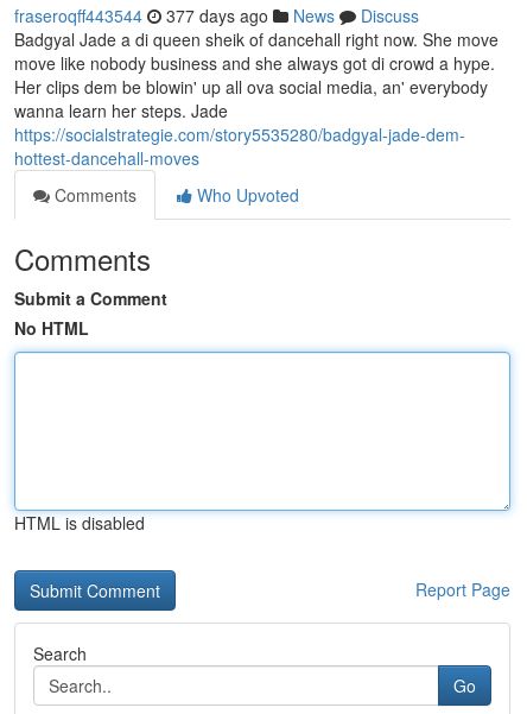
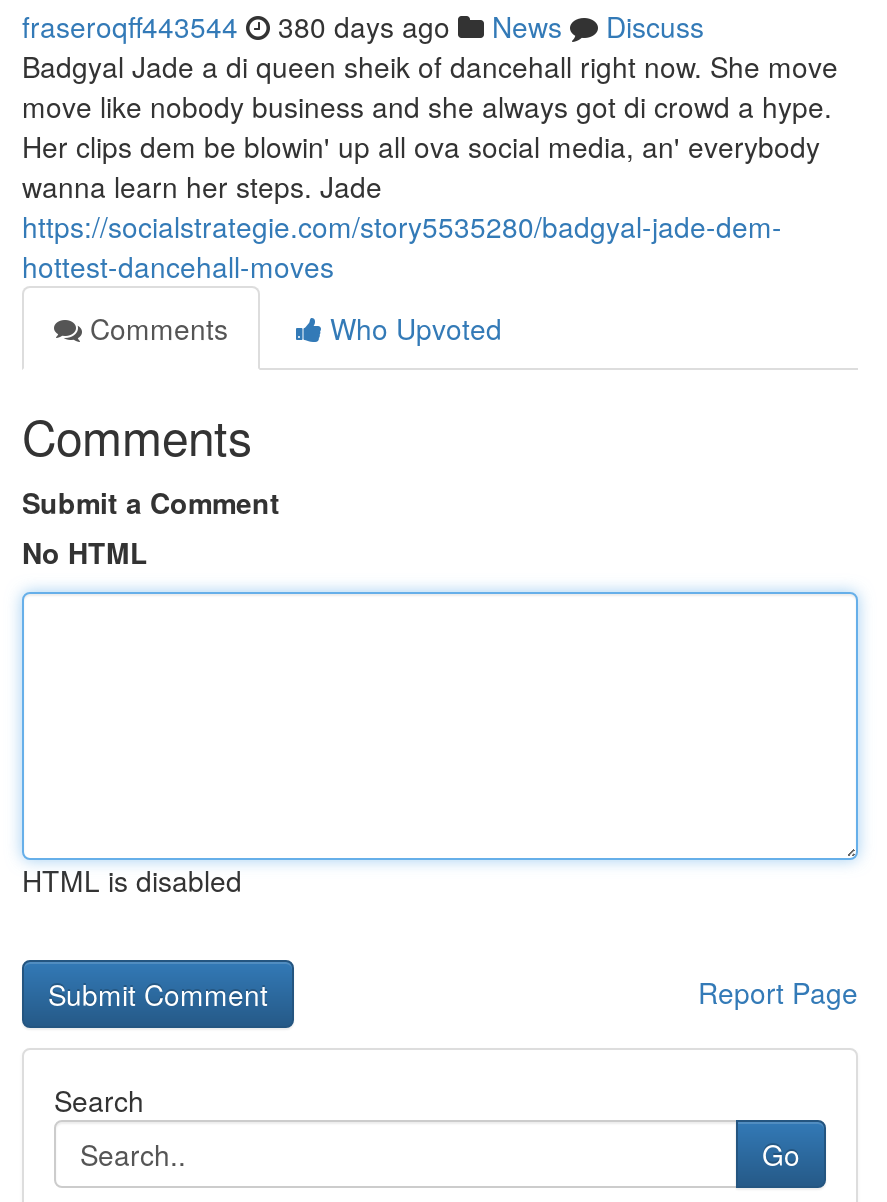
[14,4,419,27] fraseroqff443544 377 days ago News Discuss -> [22,6,704,46] fraseroqff443544 380 days ago News Discuss

